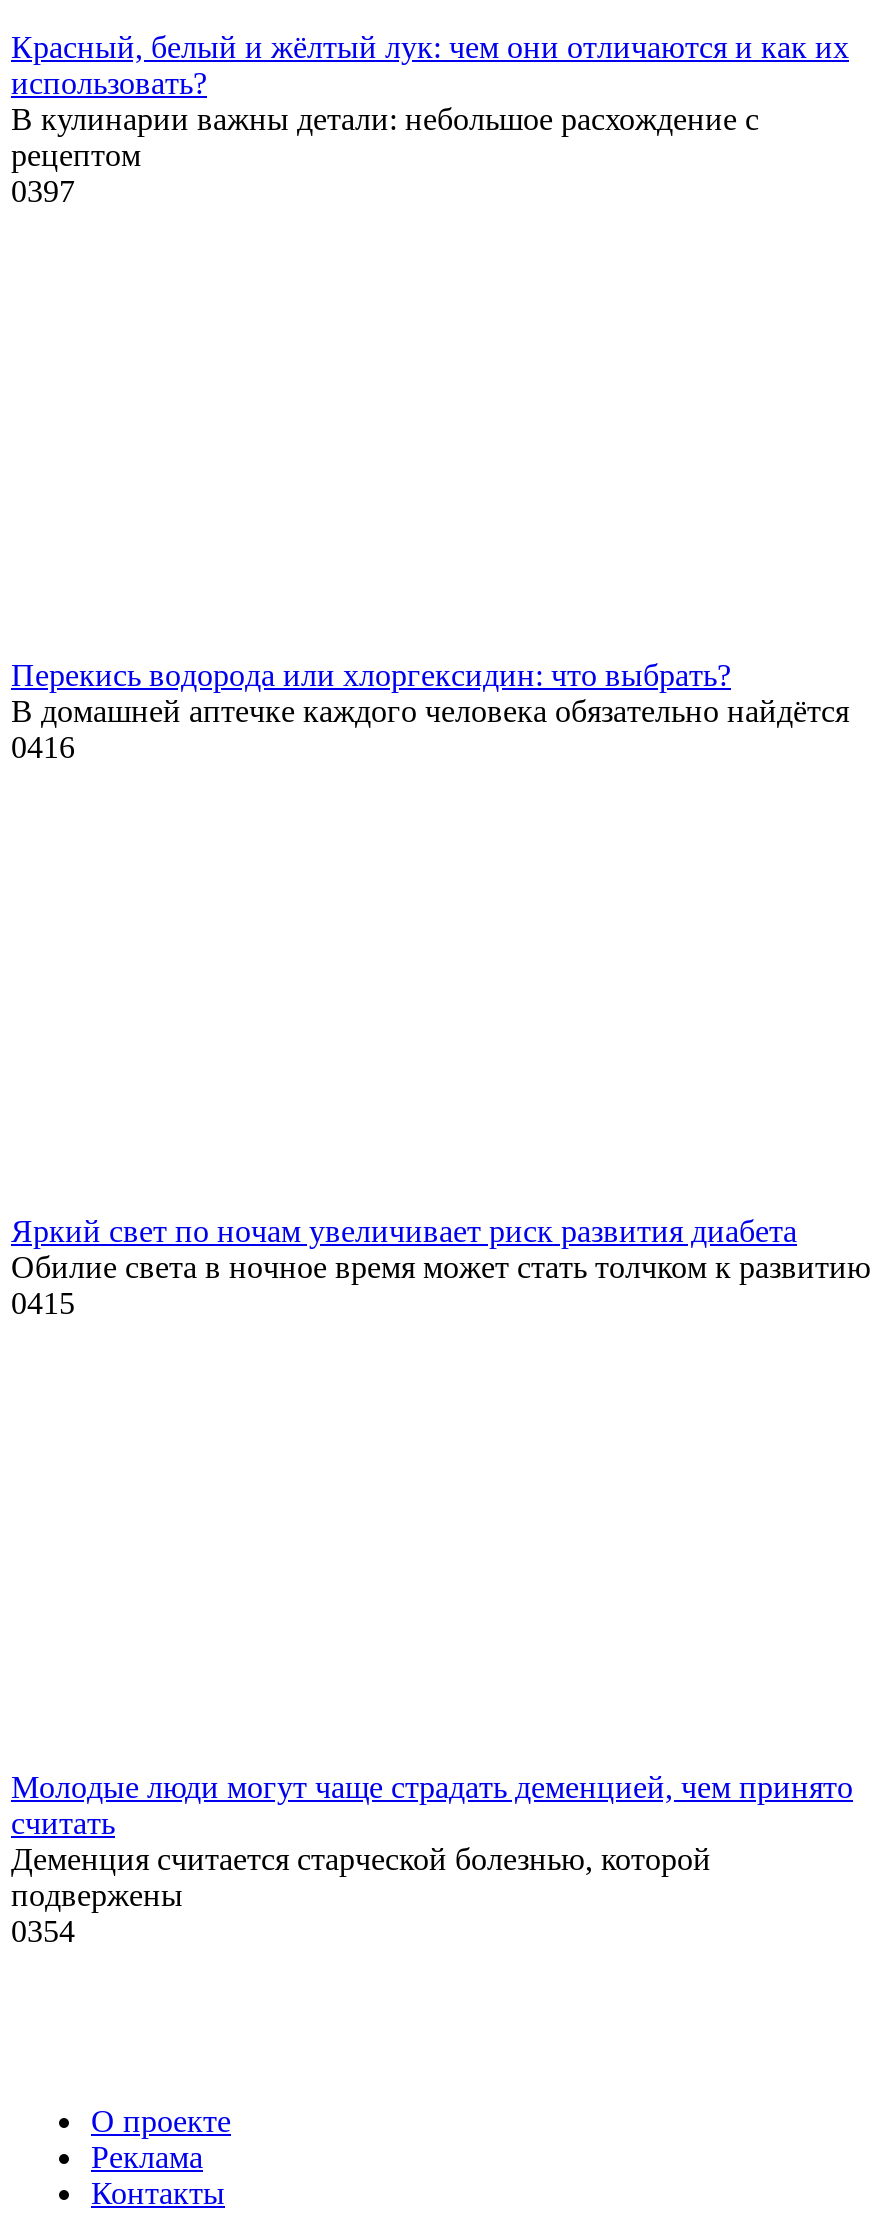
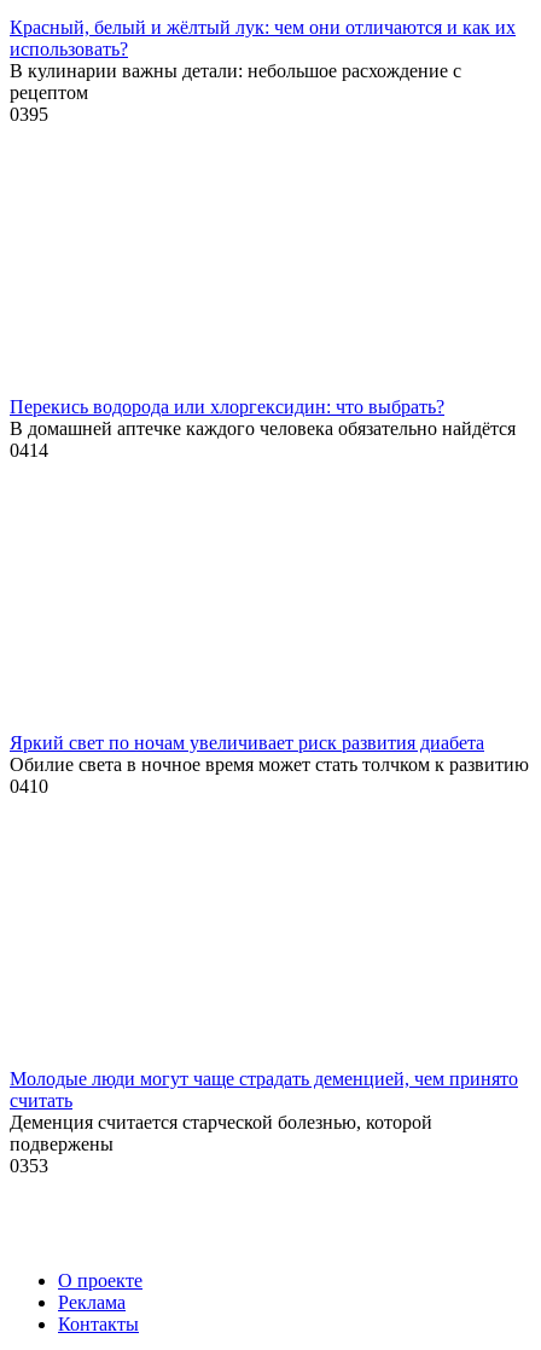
[11,174,75,208] 0397 -> [10,104,48,124] 0395
[11,730,75,764] 0416 -> [10,440,48,460] 0414
[11,1286,75,1320] 0415 -> [10,776,48,796] 0410
[11,1914,75,1948] 0354 -> [10,1155,48,1176] 0353

